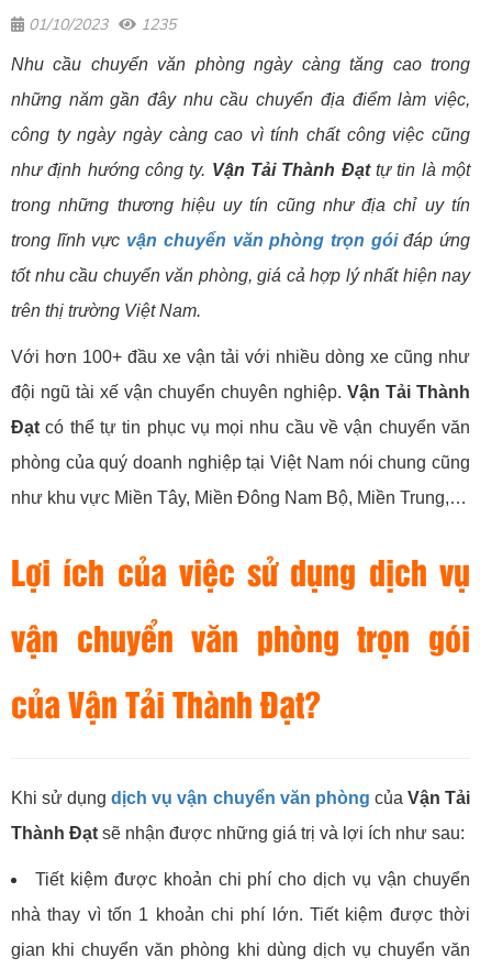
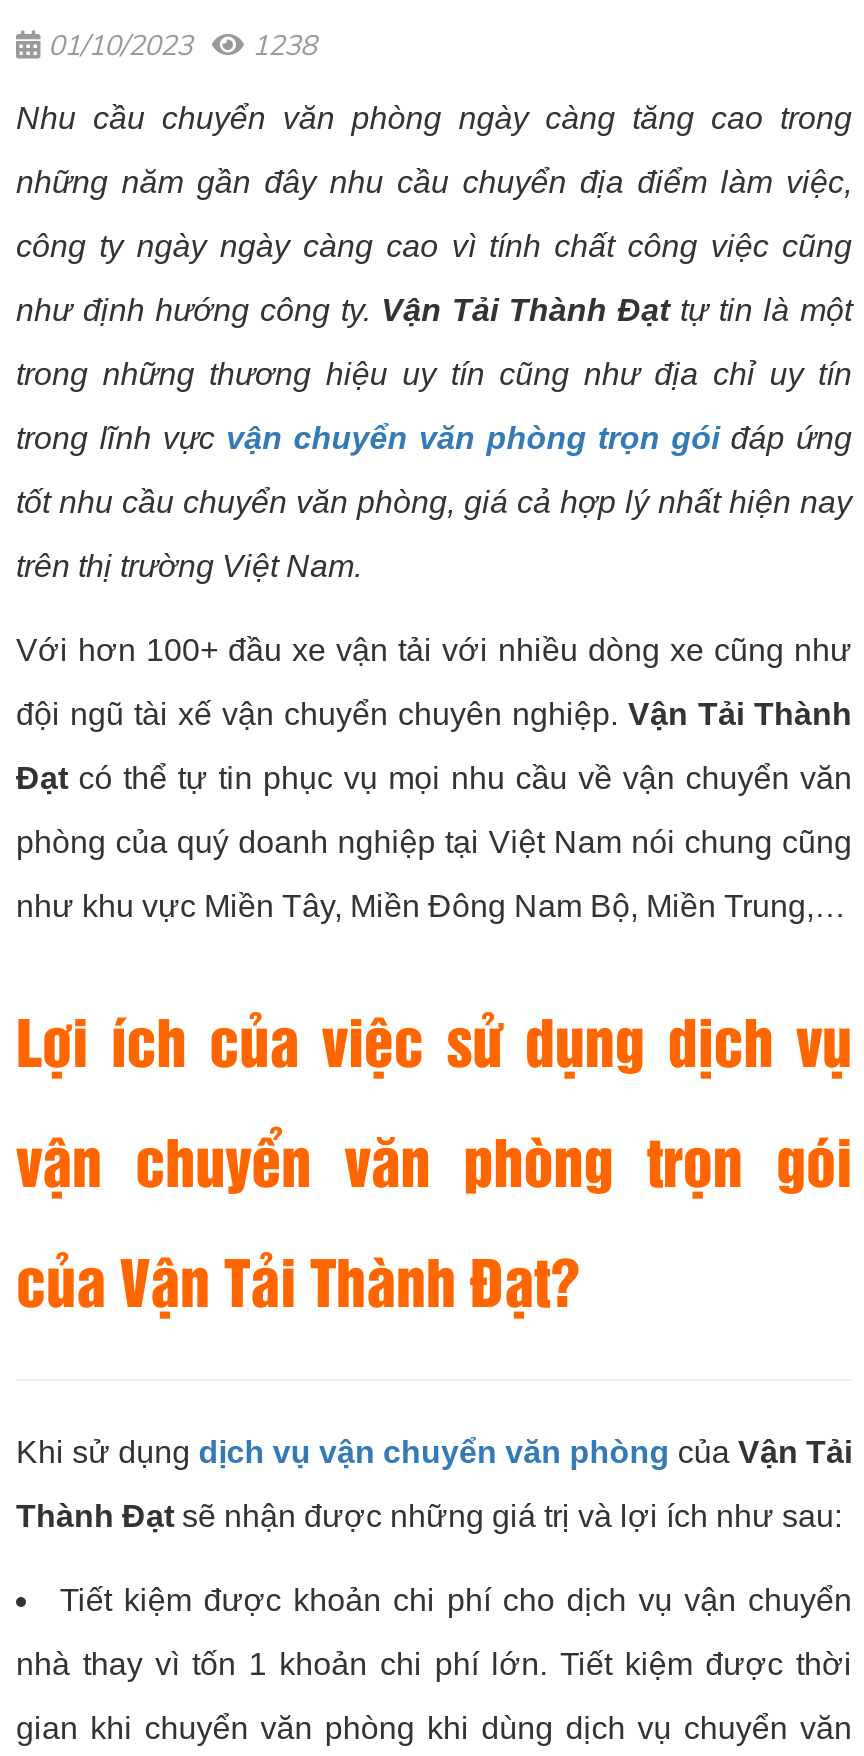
[24,14,176,34] 01/10/2023 1235 -> [40,27,316,63] 01/10/2023 1238

